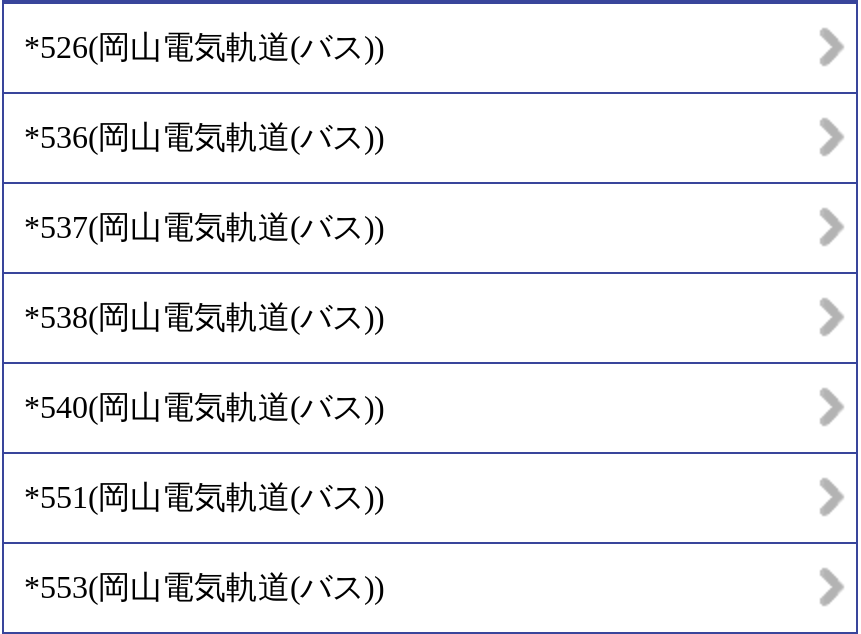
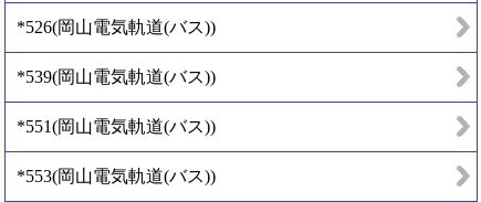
[24,121,384,425] *536(岡山電気軌道(バス)) | *537(岡山電気軌道(バス)) | *538(岡山電気軌道(バス)) | *540(岡山電気軌道(バス)) -> [17,68,216,86] *539(岡山電気軌道(バス))

